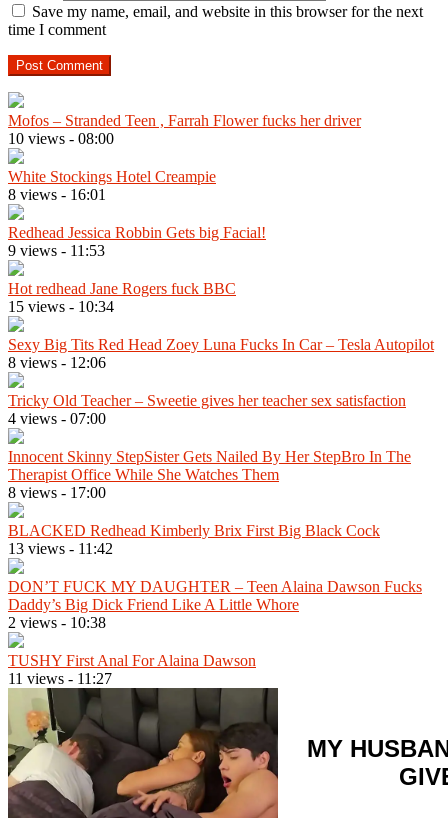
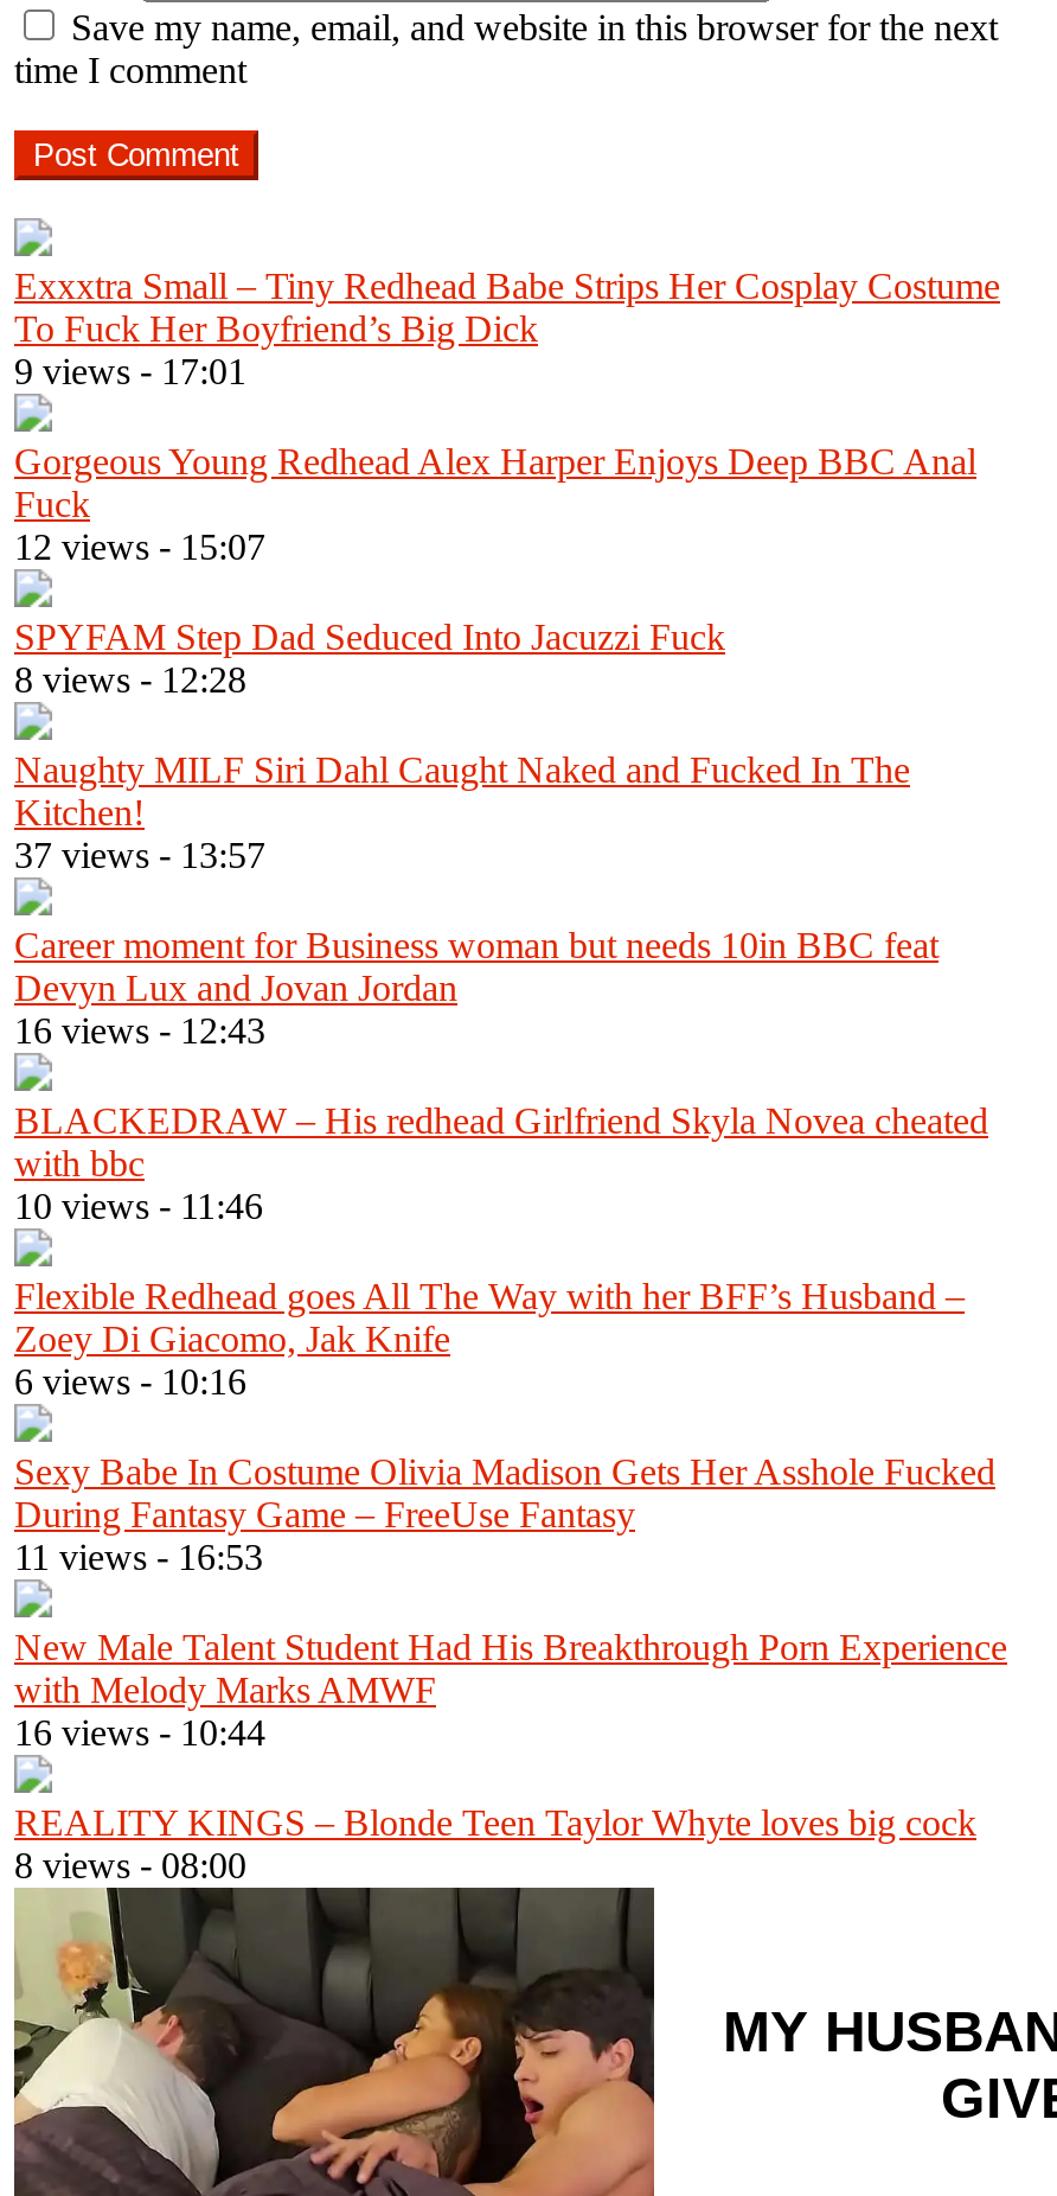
[8,112,361,147] Mofos – Stranded Teen , Farrah Flower fucks her driver | 10 views - 08:00 -> [14,265,1000,391] Exxxtra Small – Tiny Redhead Babe Strips Her Cosplay Costume | To Fuck Her Boyfriend’s Big Dick | 9 views - 17:01
[8,168,216,203] White Stockings Hotel Creampie | 8 views - 16:01 -> [14,441,976,567] Gorgeous Young Redhead Alex Harper Enjoys Deep BBC Anal | Fuck | 12 views - 15:07
[8,224,266,259] Redhead Jessica Robbin Gets big Facial! | 9 views - 11:53 -> [14,616,725,699] SPYFAM Step Dad Seduced Into Jacuzzi Fuck | 8 views - 12:28
[8,280,236,315] Hot redhead Jane Rogers fuck BBC | 15 views - 10:34 -> [14,749,910,875] Naughty MILF Siri Dahl Caught Naked and Fucked In The | Kitchen! | 37 views - 13:57
[8,336,434,371] Sexy Big Tits Red Head Zoey Luna Fucks In Car – Tesla Autopilot | 8 views - 12:06 -> [14,925,939,1050] Career moment for Business woman but needs 10in BBC feat | Devyn Lux and Jovan Jordan | 16 views - 12:43
[8,392,406,427] Tricky Old Teacher – Sweetie gives her teacher sex satisfaction | 4 views - 07:00 -> [14,1100,988,1226] BLACKEDRAW – His redhead Girlfriend Skyla Novea cheated | with bbc | 10 views - 11:46
[8,448,411,501] Innocent Skinny StepSister Gets Nailed By Her StepBro In The | Therapist Office While She Watches Them | 8 views - 17:00 -> [14,1276,965,1401] Flexible Redhead goes All The Way with her BFF’s Husband – | Zoey Di Giacomo, Jak Knife | 6 views - 10:16
[8,522,380,557] BLACKED Redhead Kimberly Brix First Big Black Cock | 13 views - 11:42 -> [14,1451,995,1577] Sexy Babe In Costume Olivia Madison Gets Her Asshole Fucked | During Fantasy Game – FreeUse Fantasy | 11 views - 16:53
[8,578,422,631] DON’T FUCK MY DAUGHTER – Teen Alaina Dawson Fucks | Daddy’s Big Dick Friend Like A Little Whore | 2 views - 10:38 -> [14,1627,1007,1752] New Male Talent Student Had His Breakthrough Porn Experience | with Melody Marks AMWF | 16 views - 10:44
[8,652,256,687] TUSHY First Anal For Alaina Dawson | 11 views - 11:27 -> [14,1802,976,1885] REALITY KINGS – Blonde Teen Taylor Whyte loves big cock | 8 views - 08:00

